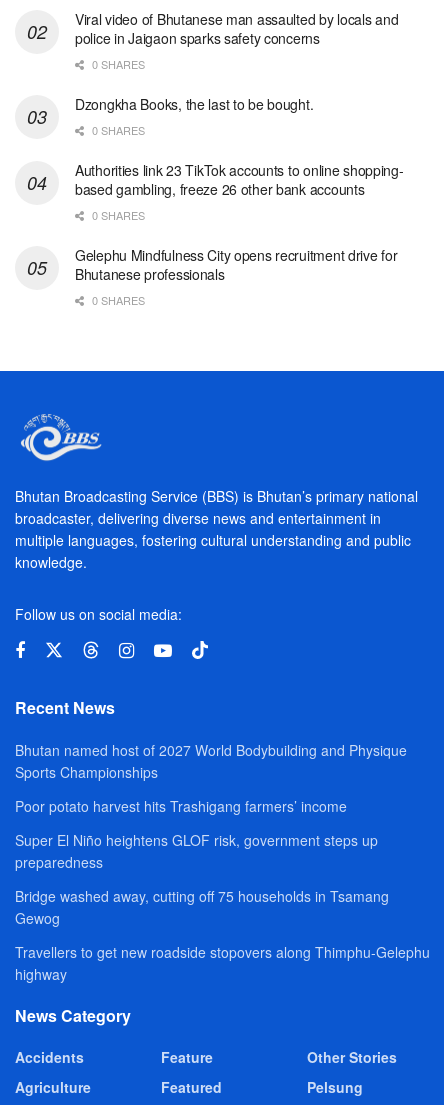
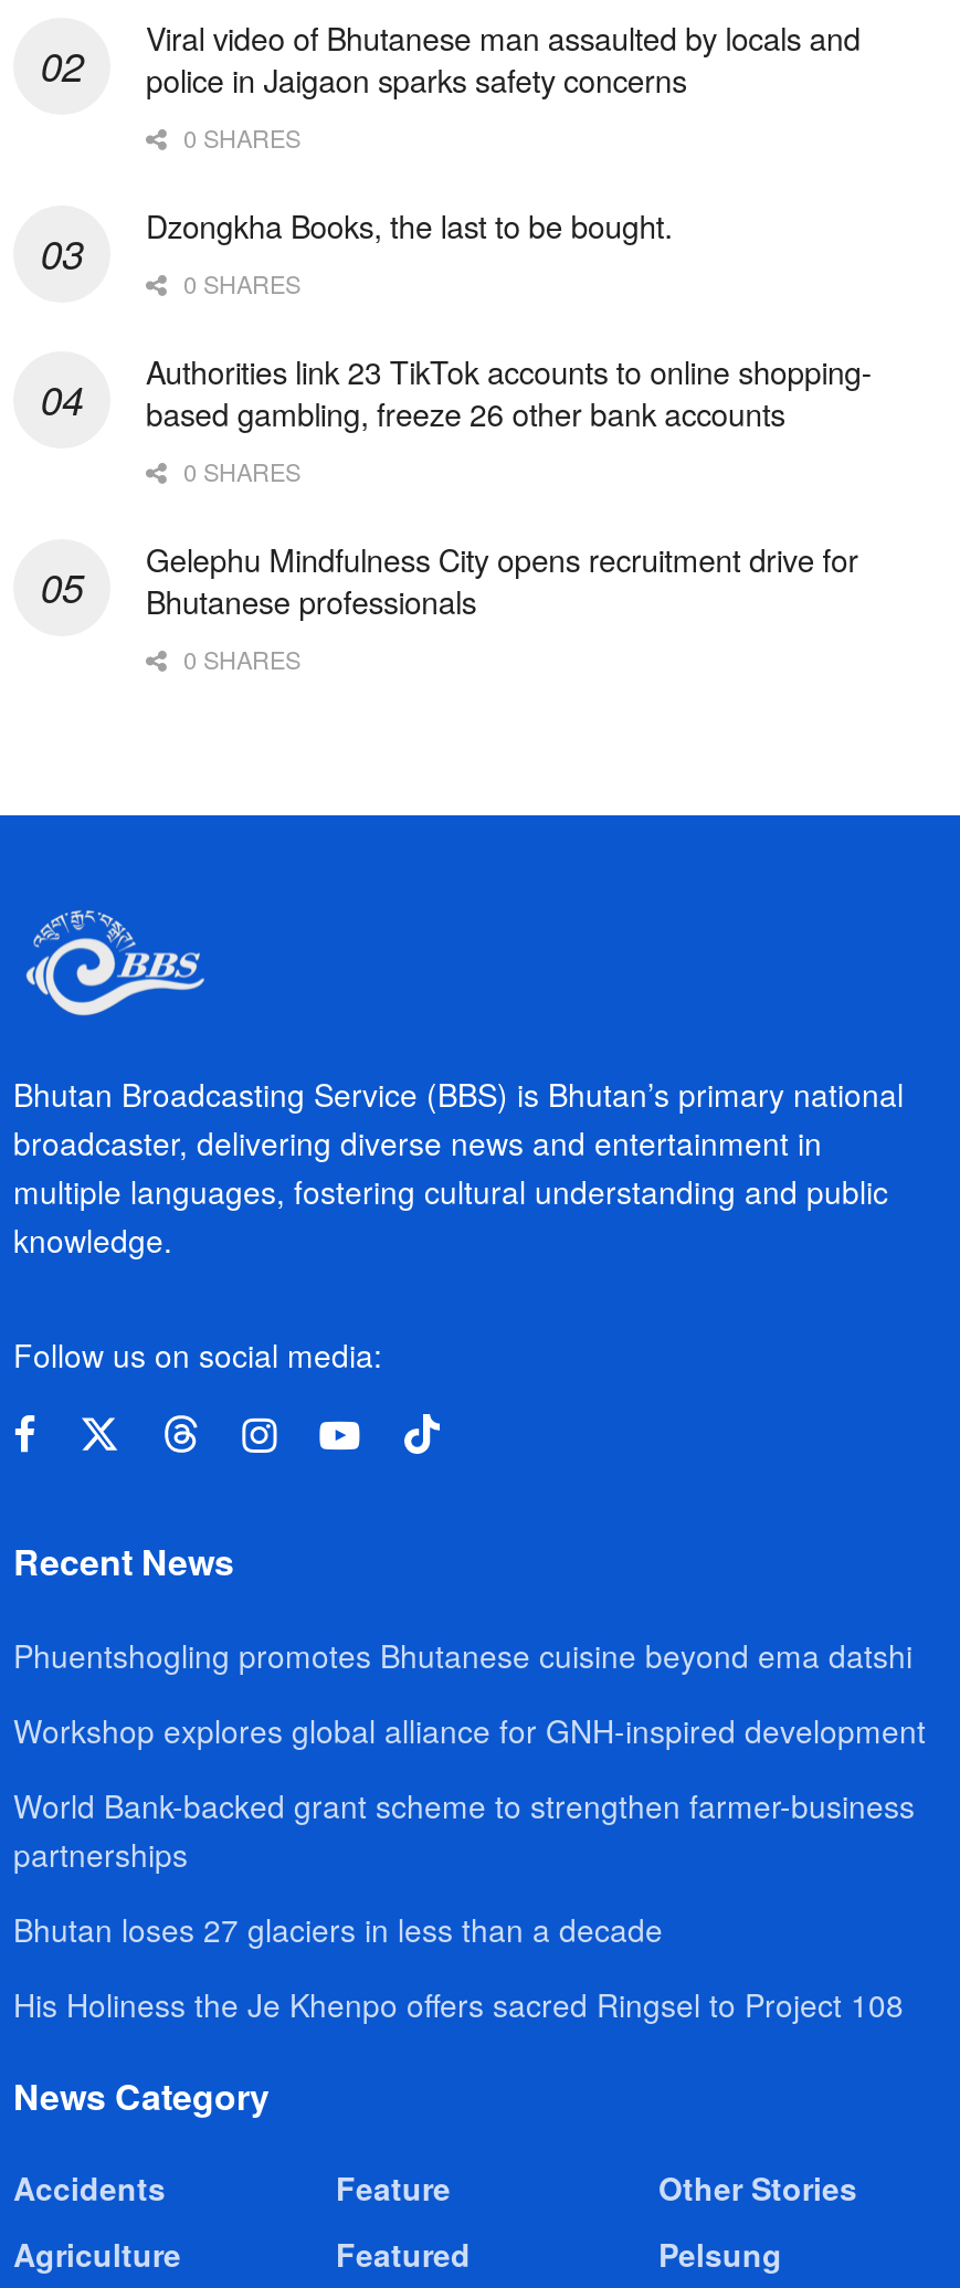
[15,740,407,782] Bhutan named host of 2027 World Bodybuilding and Physique | Sports Championships -> [13,1632,912,1676] Phuentshogling promotes Bhutanese cuisine beyond ema datshi
[15,796,347,816] Poor potato harvest hits Trashigang farmers’ income -> [13,1707,926,1751] Workshop explores global alliance for GNH-inspired development
[15,830,378,872] Super El Niño heightens GLOF risk, government steps up | preparedness -> [13,1782,915,1875] World Bank-backed grant scheme to strengthen farmer-business | partnerships
[15,886,389,928] Bridge washed away, cutting off 75 households in Tsamang | Gewog -> [13,1906,663,1950] Bhutan loses 27 glaciers in less than a decade
[15,942,430,984] Travellers to get new roadside stopovers along Thimphu-Gelephu | highway -> [13,1981,904,2025] His Holiness the Je Khenpo offers sacred Ringsel to Project 108

